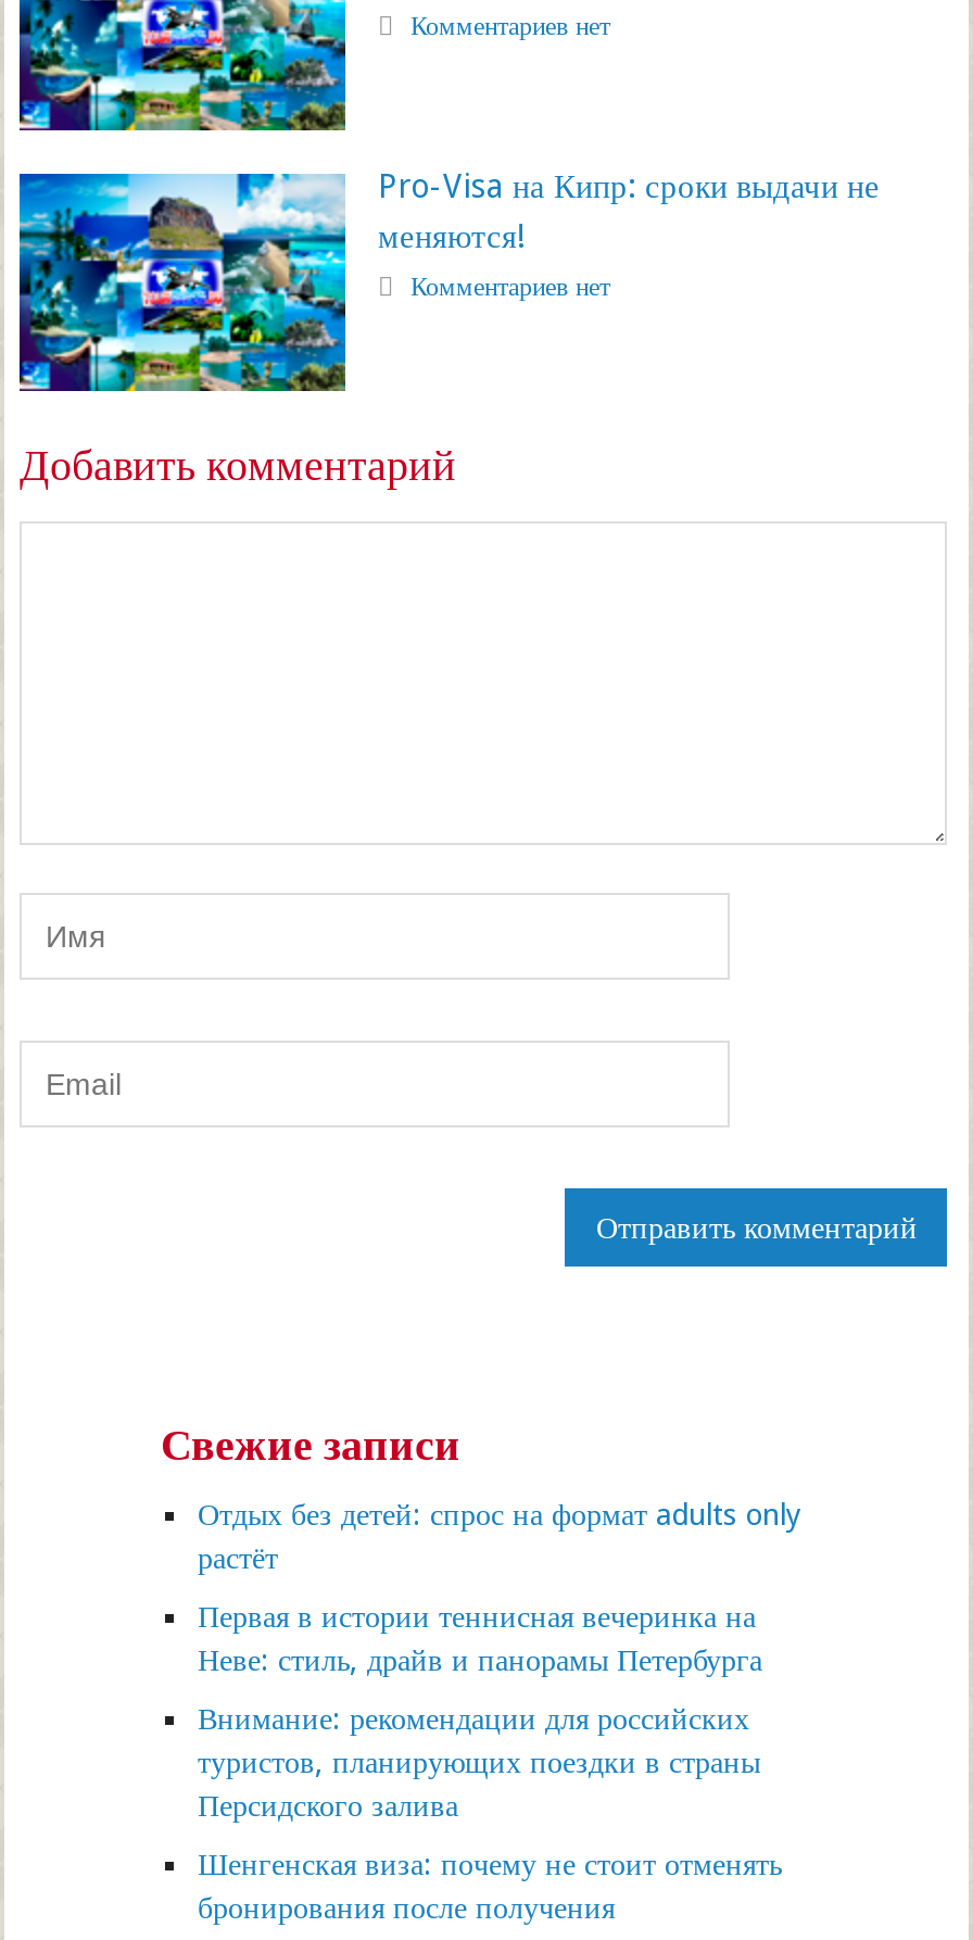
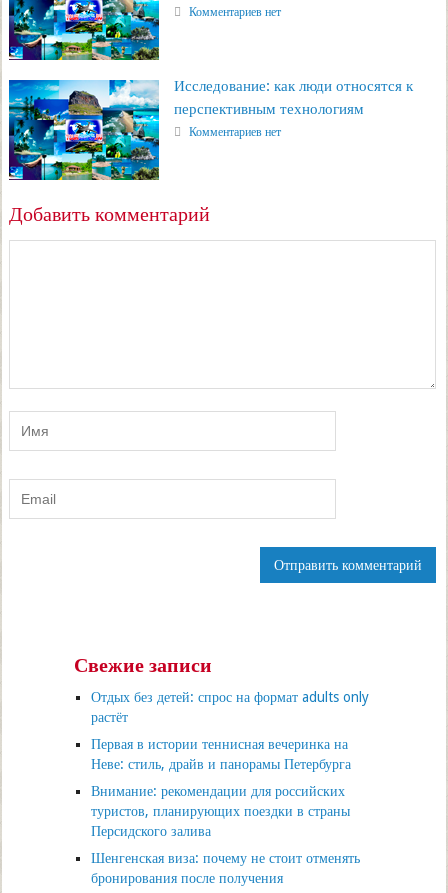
[378,167,880,256] Pro-Visa на Кипр: сроки выдачи не | меняются! -> [174,77,413,118] Исследование: как люди относятся к | перспективным технологиям

